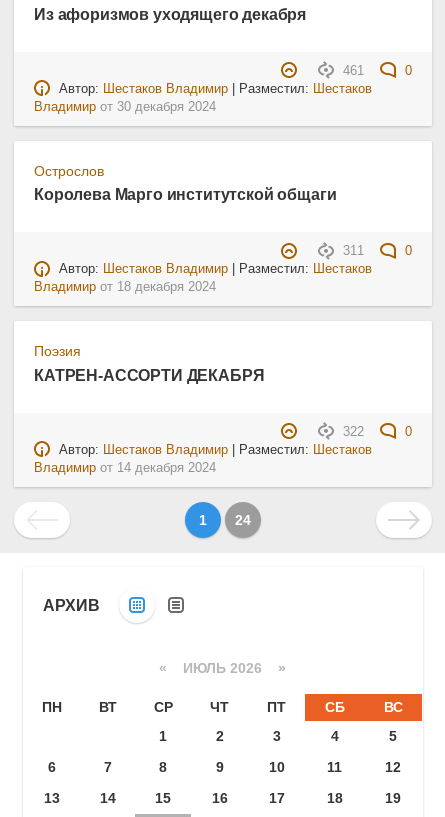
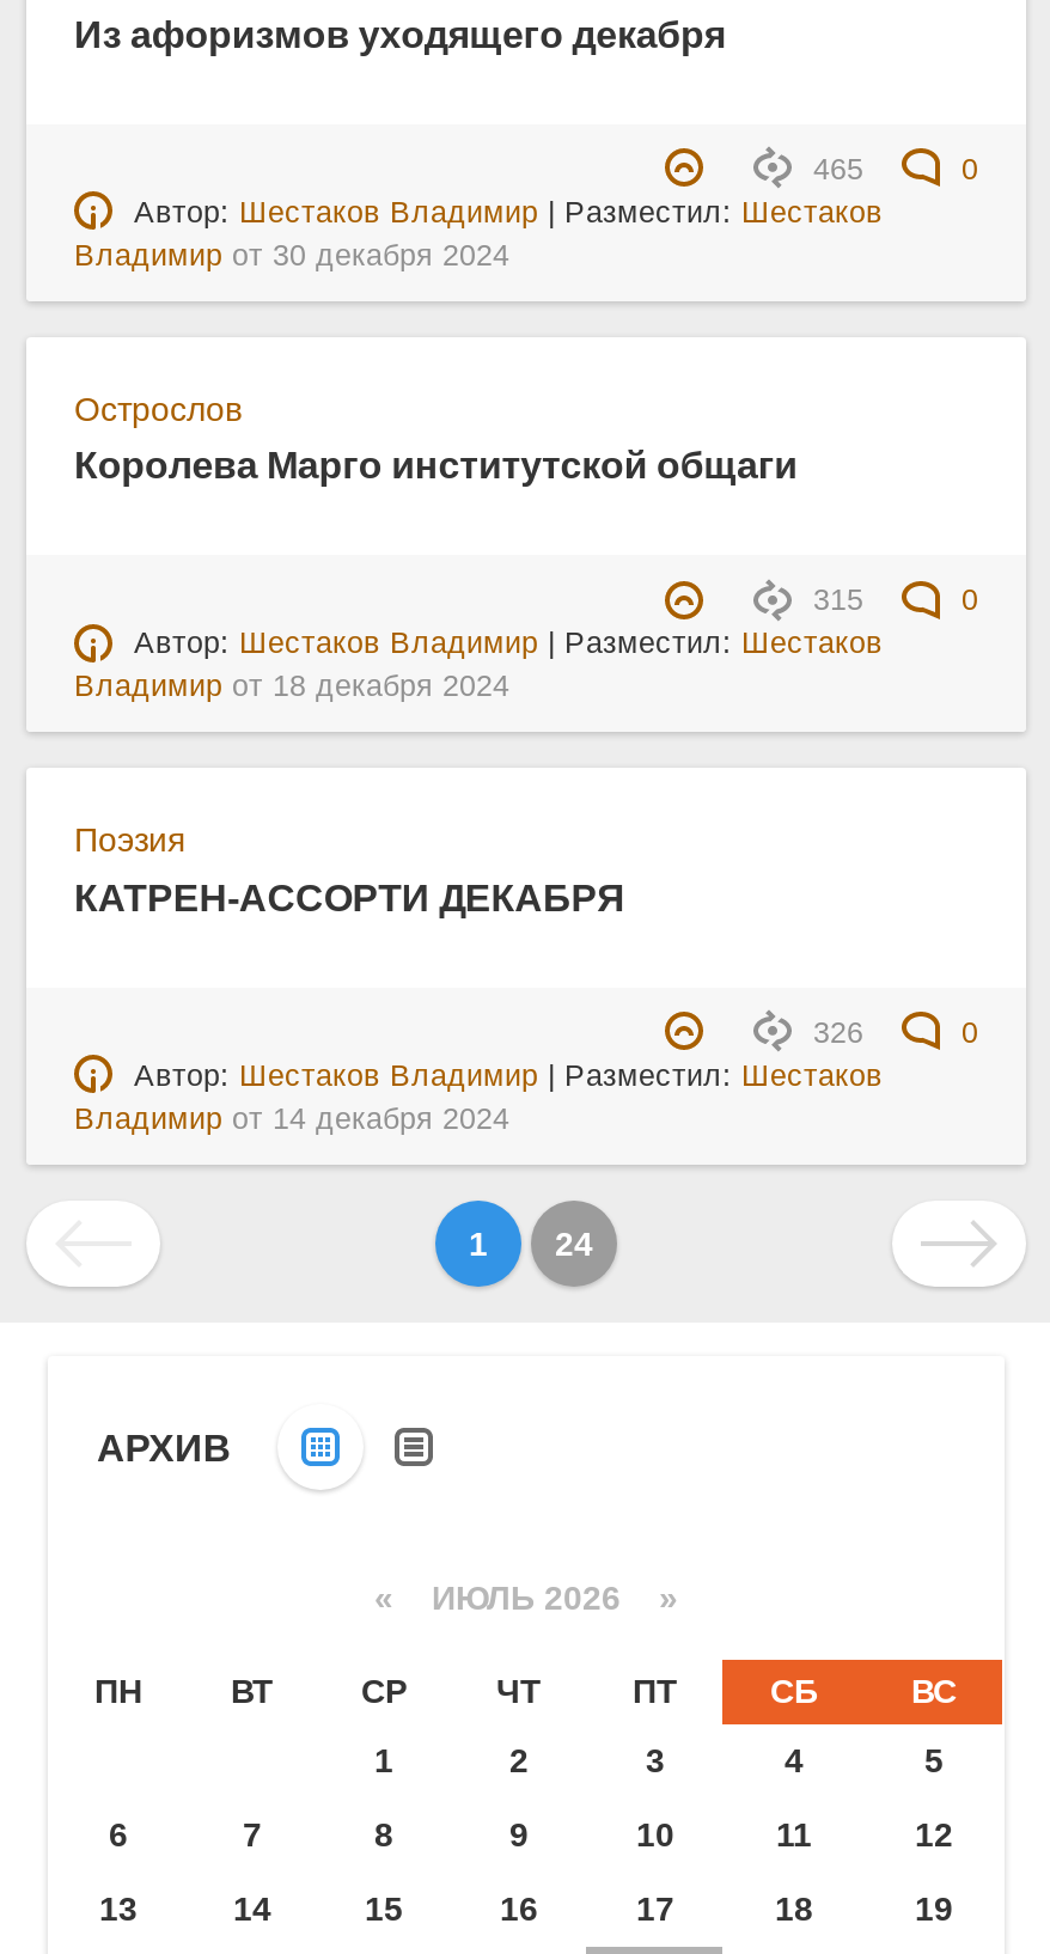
[339,64,364,78] 461 -> [804,153,863,186] 465
[339,244,364,258] 311 -> [804,584,863,618] 315
[339,425,364,439] 322 -> [804,1016,863,1049] 326

